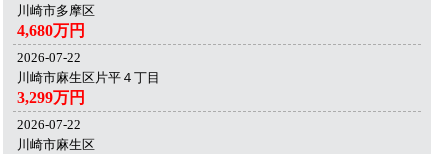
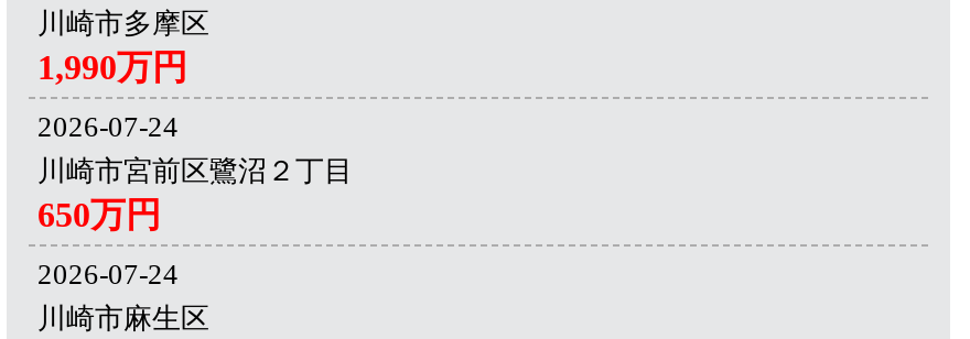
[17,22,85,39] 4,680万円 -> [37,48,187,86] 1,990万円
[17,50,81,65] 2026-07-22 -> [37,110,179,143] 2026-07-24
[17,70,160,85] 川崎市麻生区片平４丁目 -> [37,154,353,187] 川崎市宮前区鷺沼２丁目
[17,89,85,106] 3,299万円 -> [37,196,161,233] 650万円
[17,117,81,132] 2026-07-22 -> [37,258,179,291] 2026-07-24

